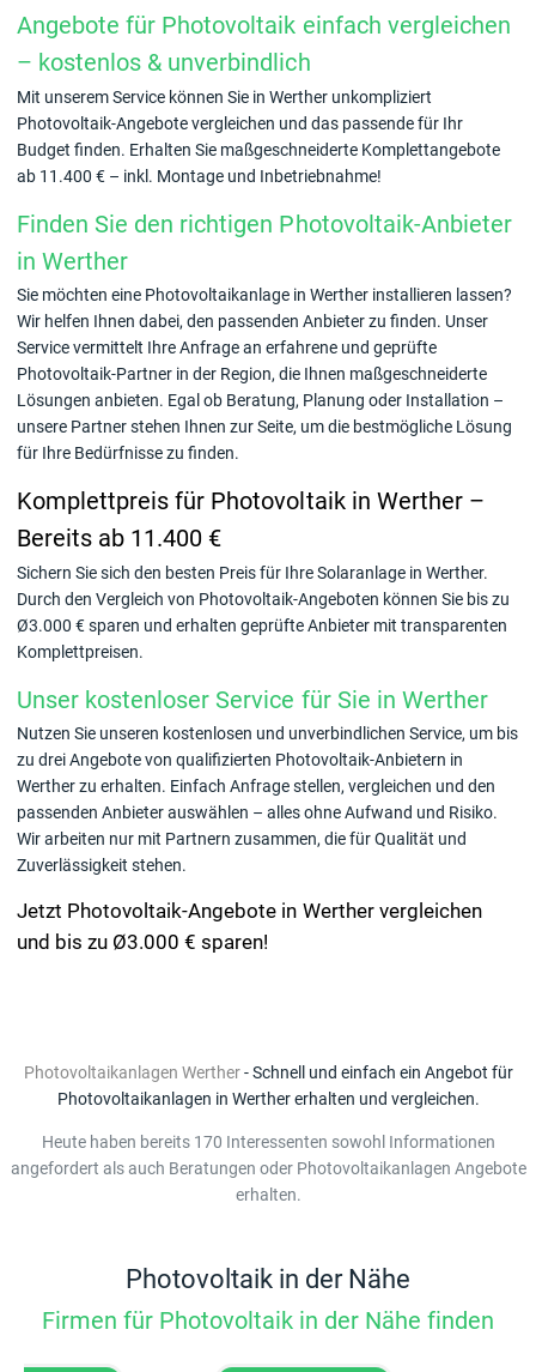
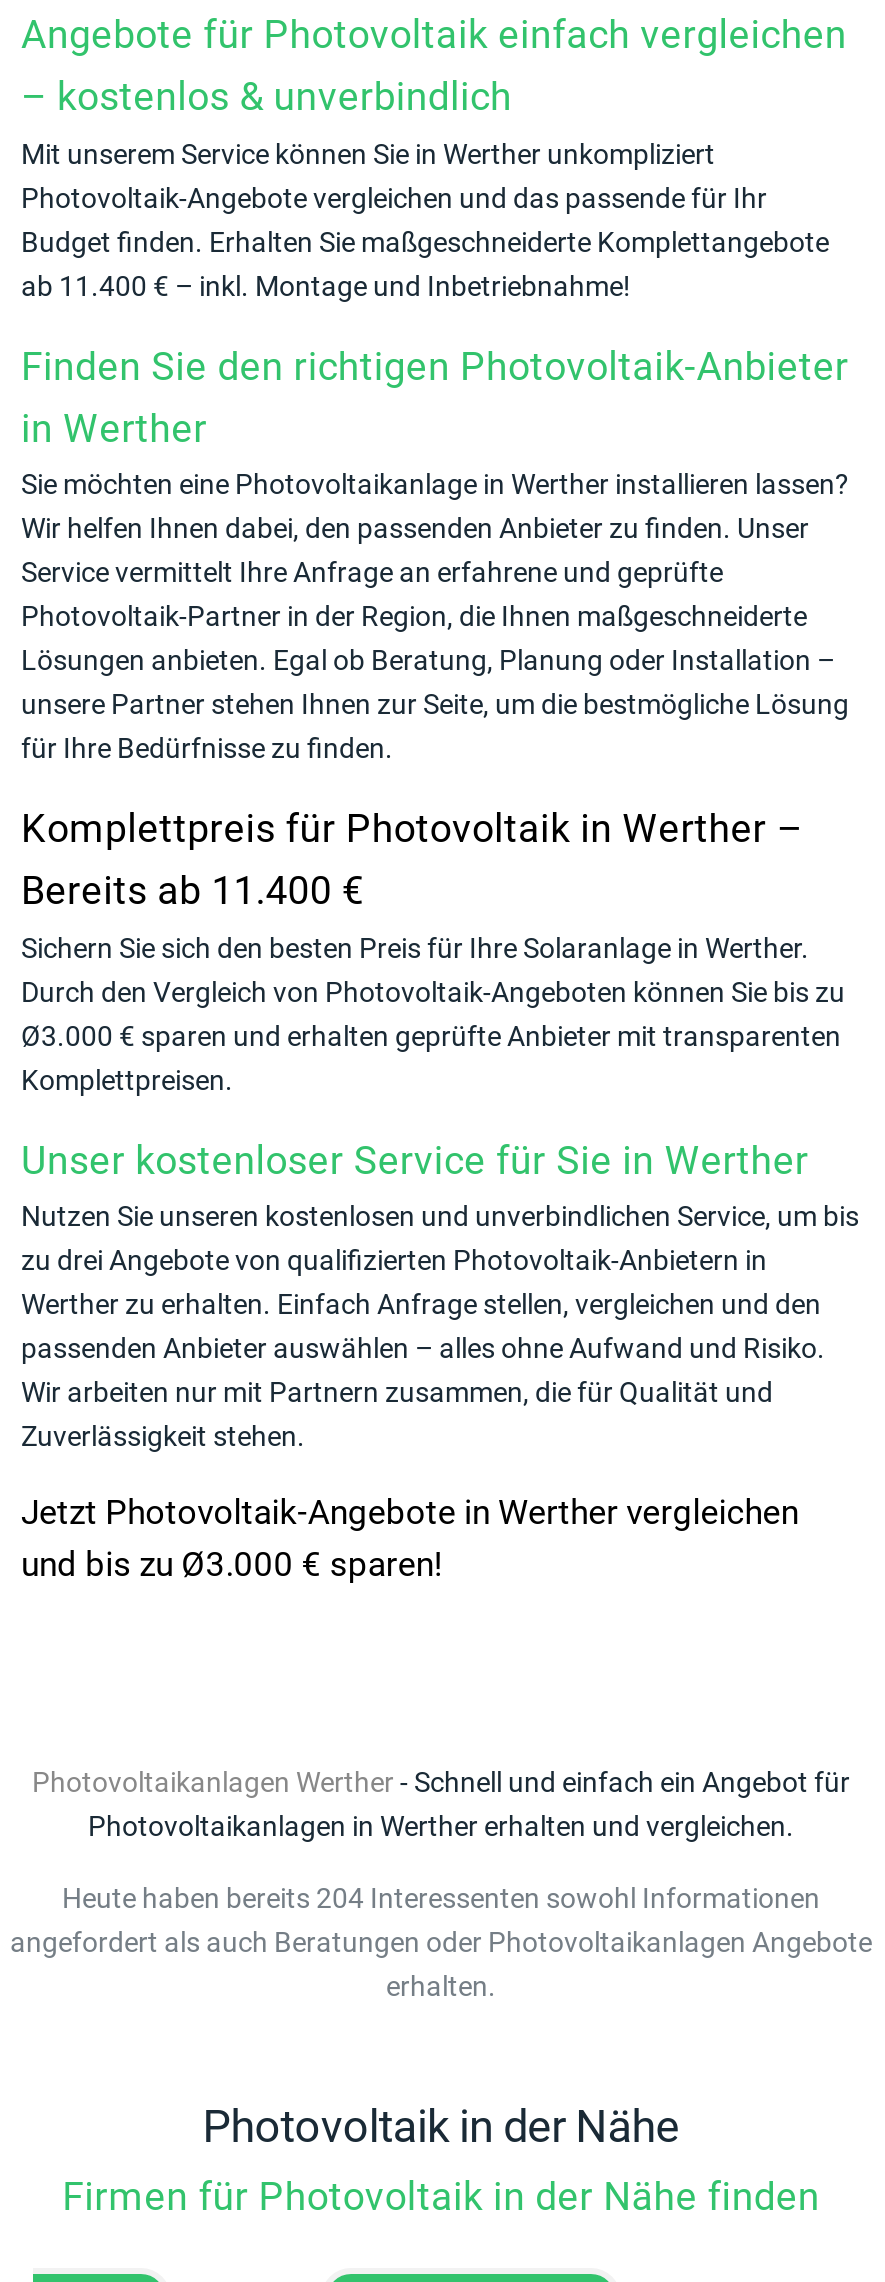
[41,1133,495,1152] Heute haben bereits 170 Interessenten sowohl Informationen -> [62,1882,820,1914] Heute haben bereits 204 Interessenten sowohl Informationen

